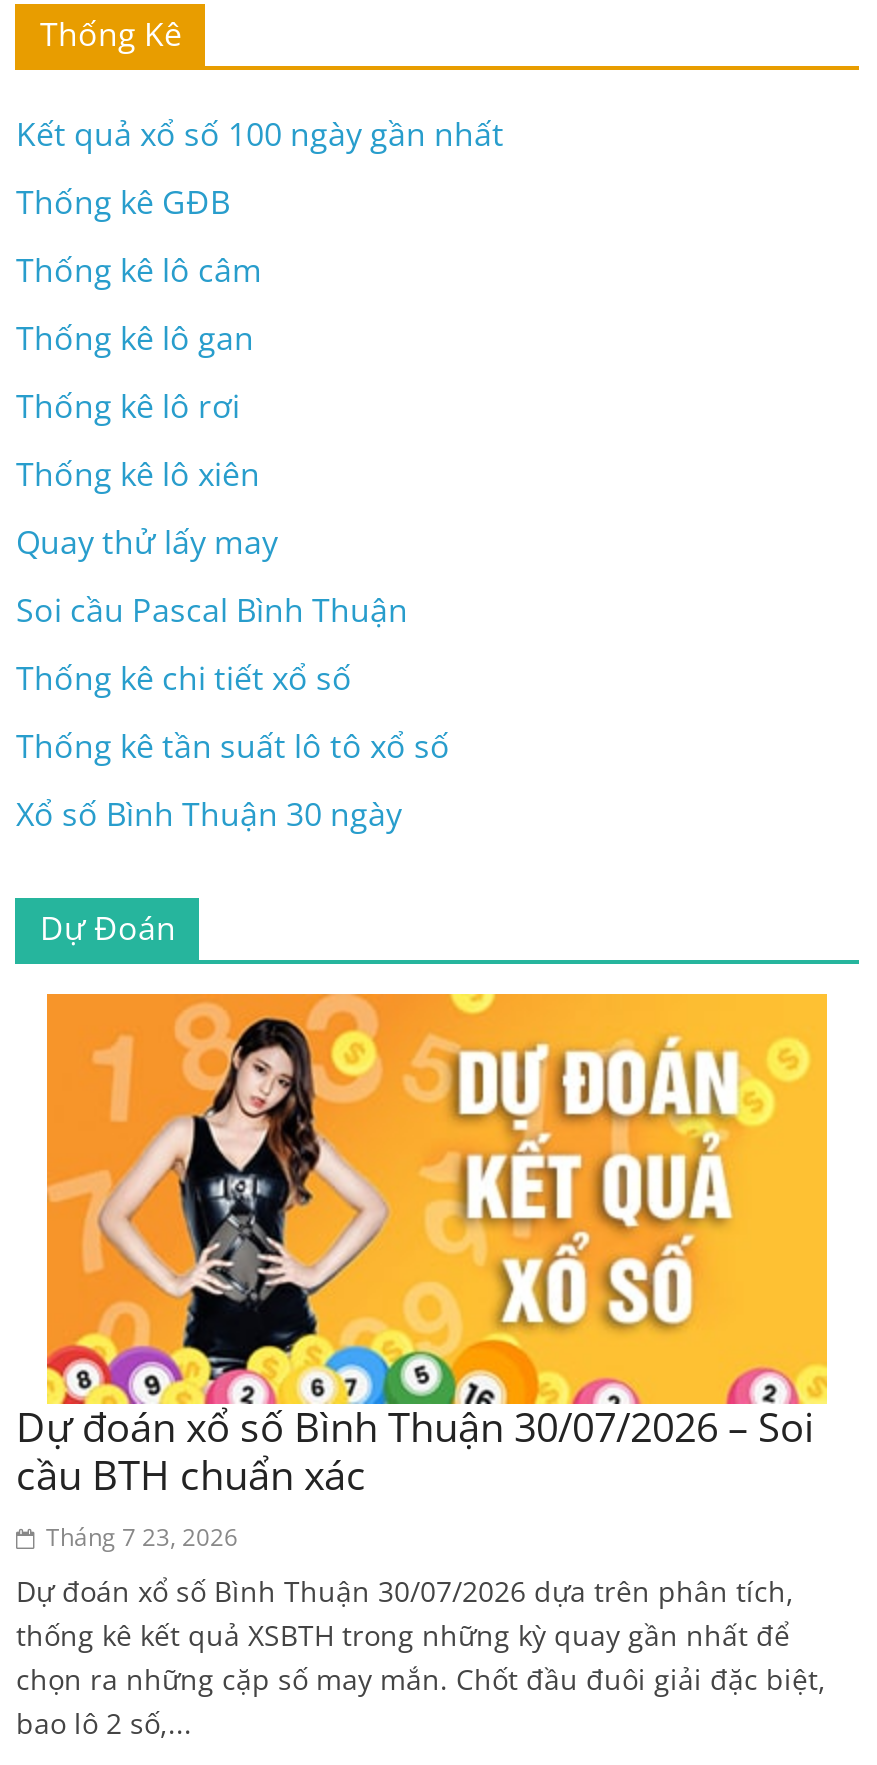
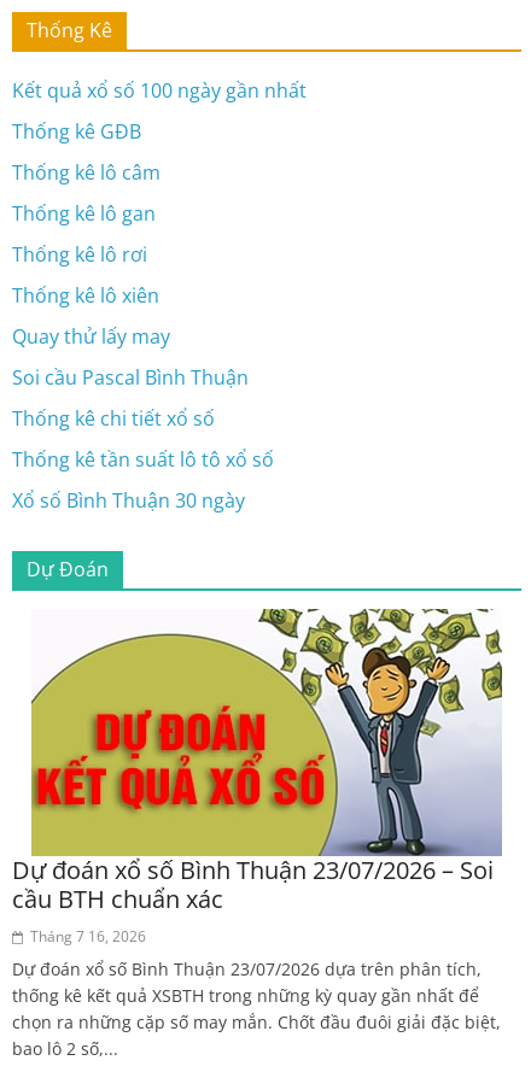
[16,992,829,1453] [image] | Dự đoán xổ số Bình Thuận 30/07/2026 – Soi -> [13,608,503,886] [image] | Dự đoán xổ số Bình Thuận 23/07/2026 – Soi
[46,1519,238,1553] Tháng 7 23, 2026 -> [31,926,147,946] Tháng 7 16, 2026
[16,1571,794,1609] Dự đoán xổ số Bình Thuận 30/07/2026 dựa trên phân tích, -> [13,957,482,980] Dự đoán xổ số Bình Thuận 23/07/2026 dựa trên phân tích,

